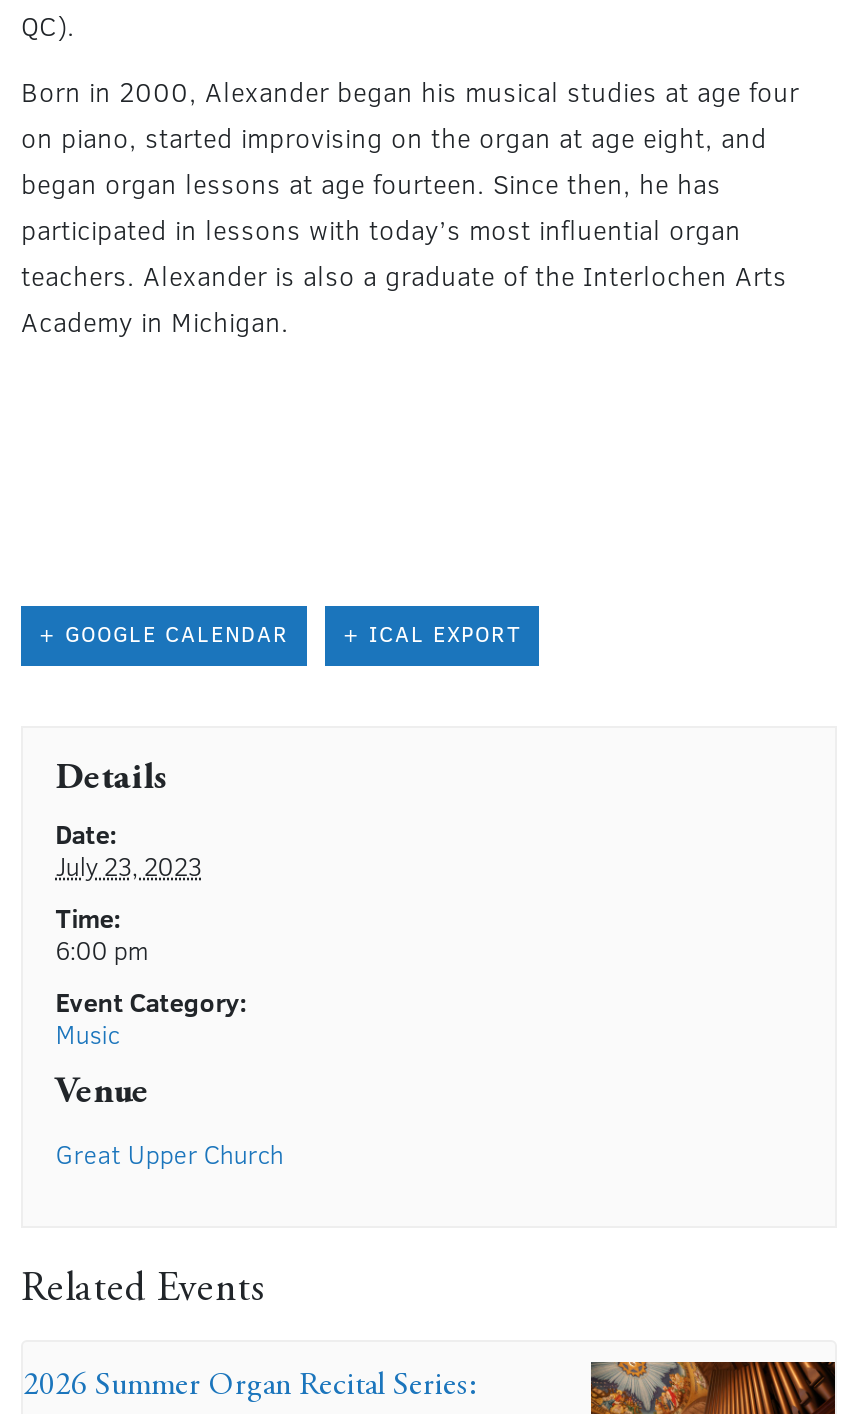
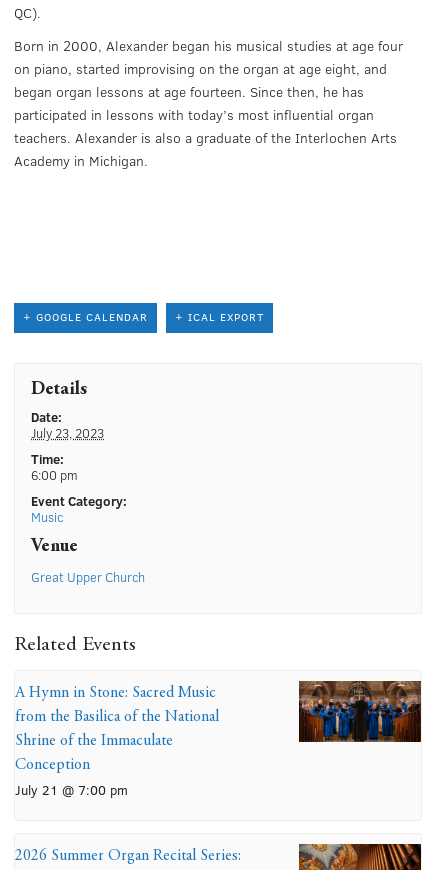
none -> [15,685,219,799] A Hymn in Stone: Sacred Music | from the Basilica of the National | Shrine of the Immaculate | Conception | July 21 @ 7:00 pm
none -> [298,680,421,743] [image]

